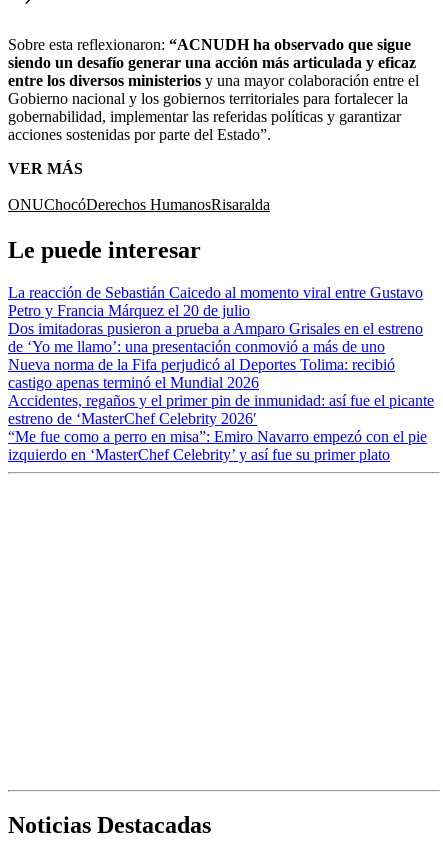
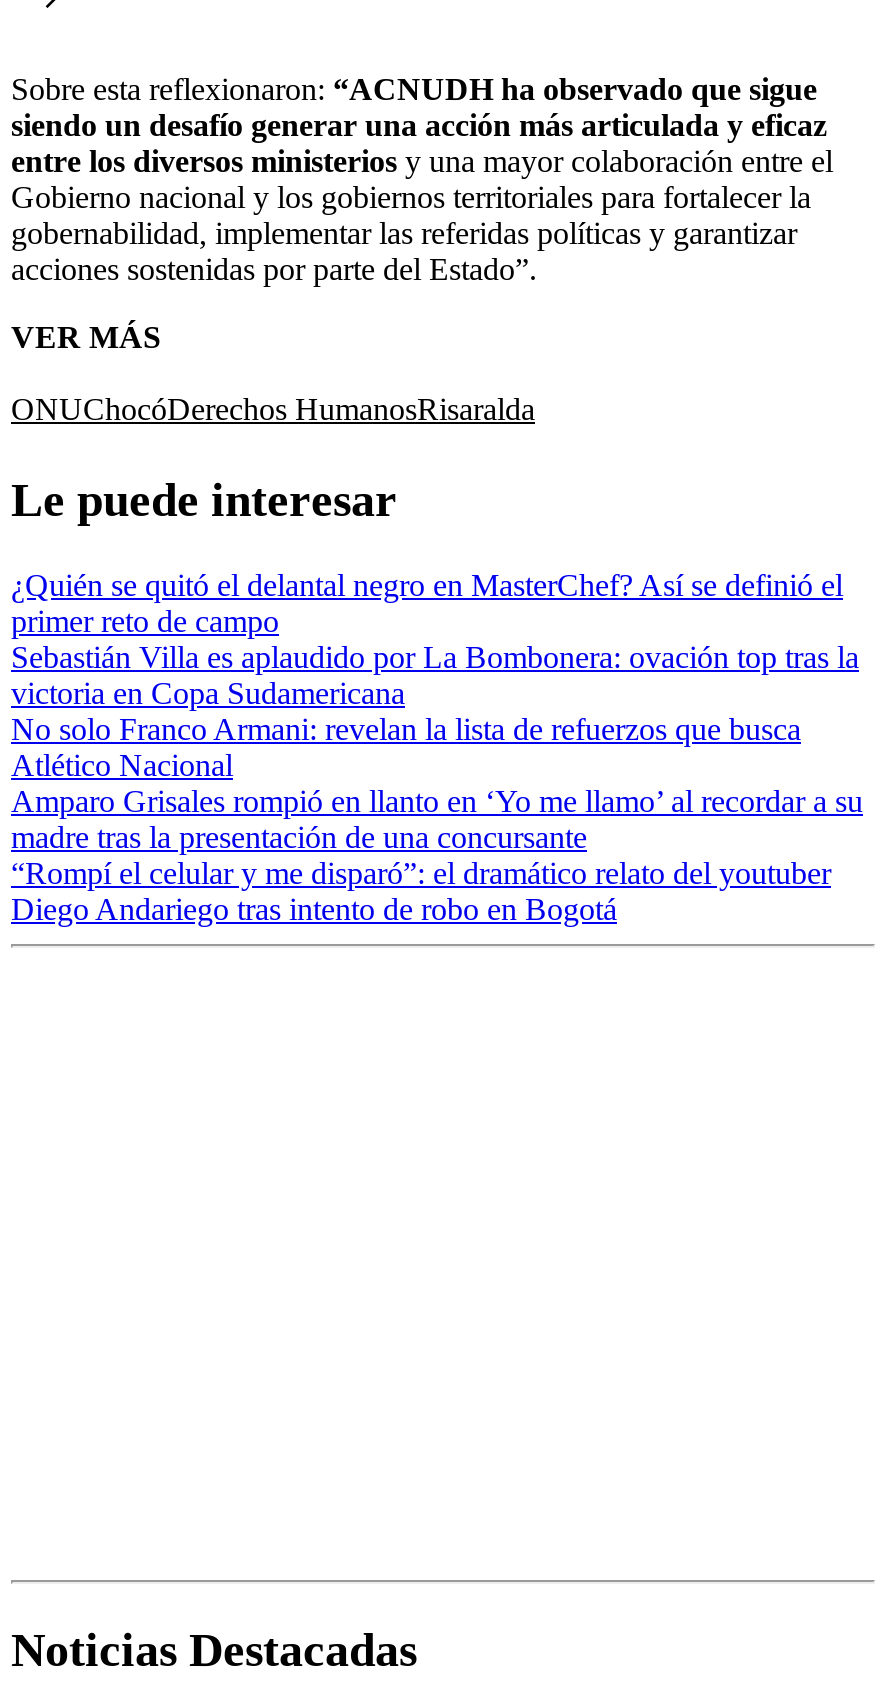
[8,284,434,463] La reacción de Sebastián Caicedo al momento viral entre Gustavo | Petro y Francia Márquez el 20 de julio | Dos imitadoras pusieron a prueba a Amparo Grisales en el estreno | de ‘Yo me llamo’: una presentación conmovió a más de uno | Nueva norma de la Fifa perjudicó al Deportes Tolima: recibió | castigo apenas terminó el Mundial 2026 | Accidentes, regaños y el primer pin de inmunidad: así fue el picante | estreno de ‘MasterChef Celebrity 2026′ | “Me fue como a perro en misa”: Emiro Navarro empezó con el pie | izquierdo en ‘MasterChef Celebrity’ y así fue su primer plato -> [11,568,863,926] ¿Quién se quitó el delantal negro en MasterChef? Así se definió el | primer reto de campo | Sebastián Villa es aplaudido por La Bombonera: ovación top tras la | victoria en Copa Sudamericana | No solo Franco Armani: revelan la lista de refuerzos que busca | Atlético Nacional | Amparo Grisales rompió en llanto en ‘Yo me llamo’ al recordar a su | madre tras la presentación de una concursante | “Rompí el celular y me disparó”: el dramático relato del youtuber | Diego Andariego tras intento de robo en Bogotá

